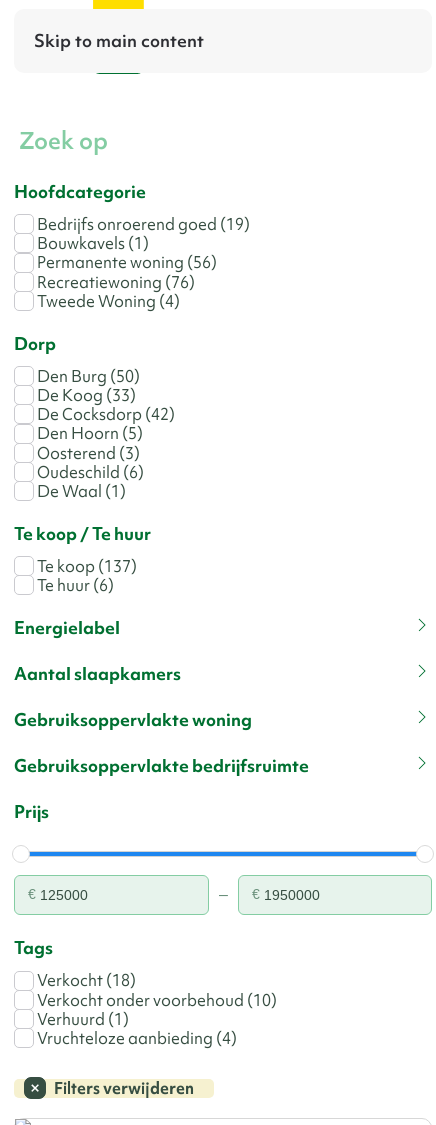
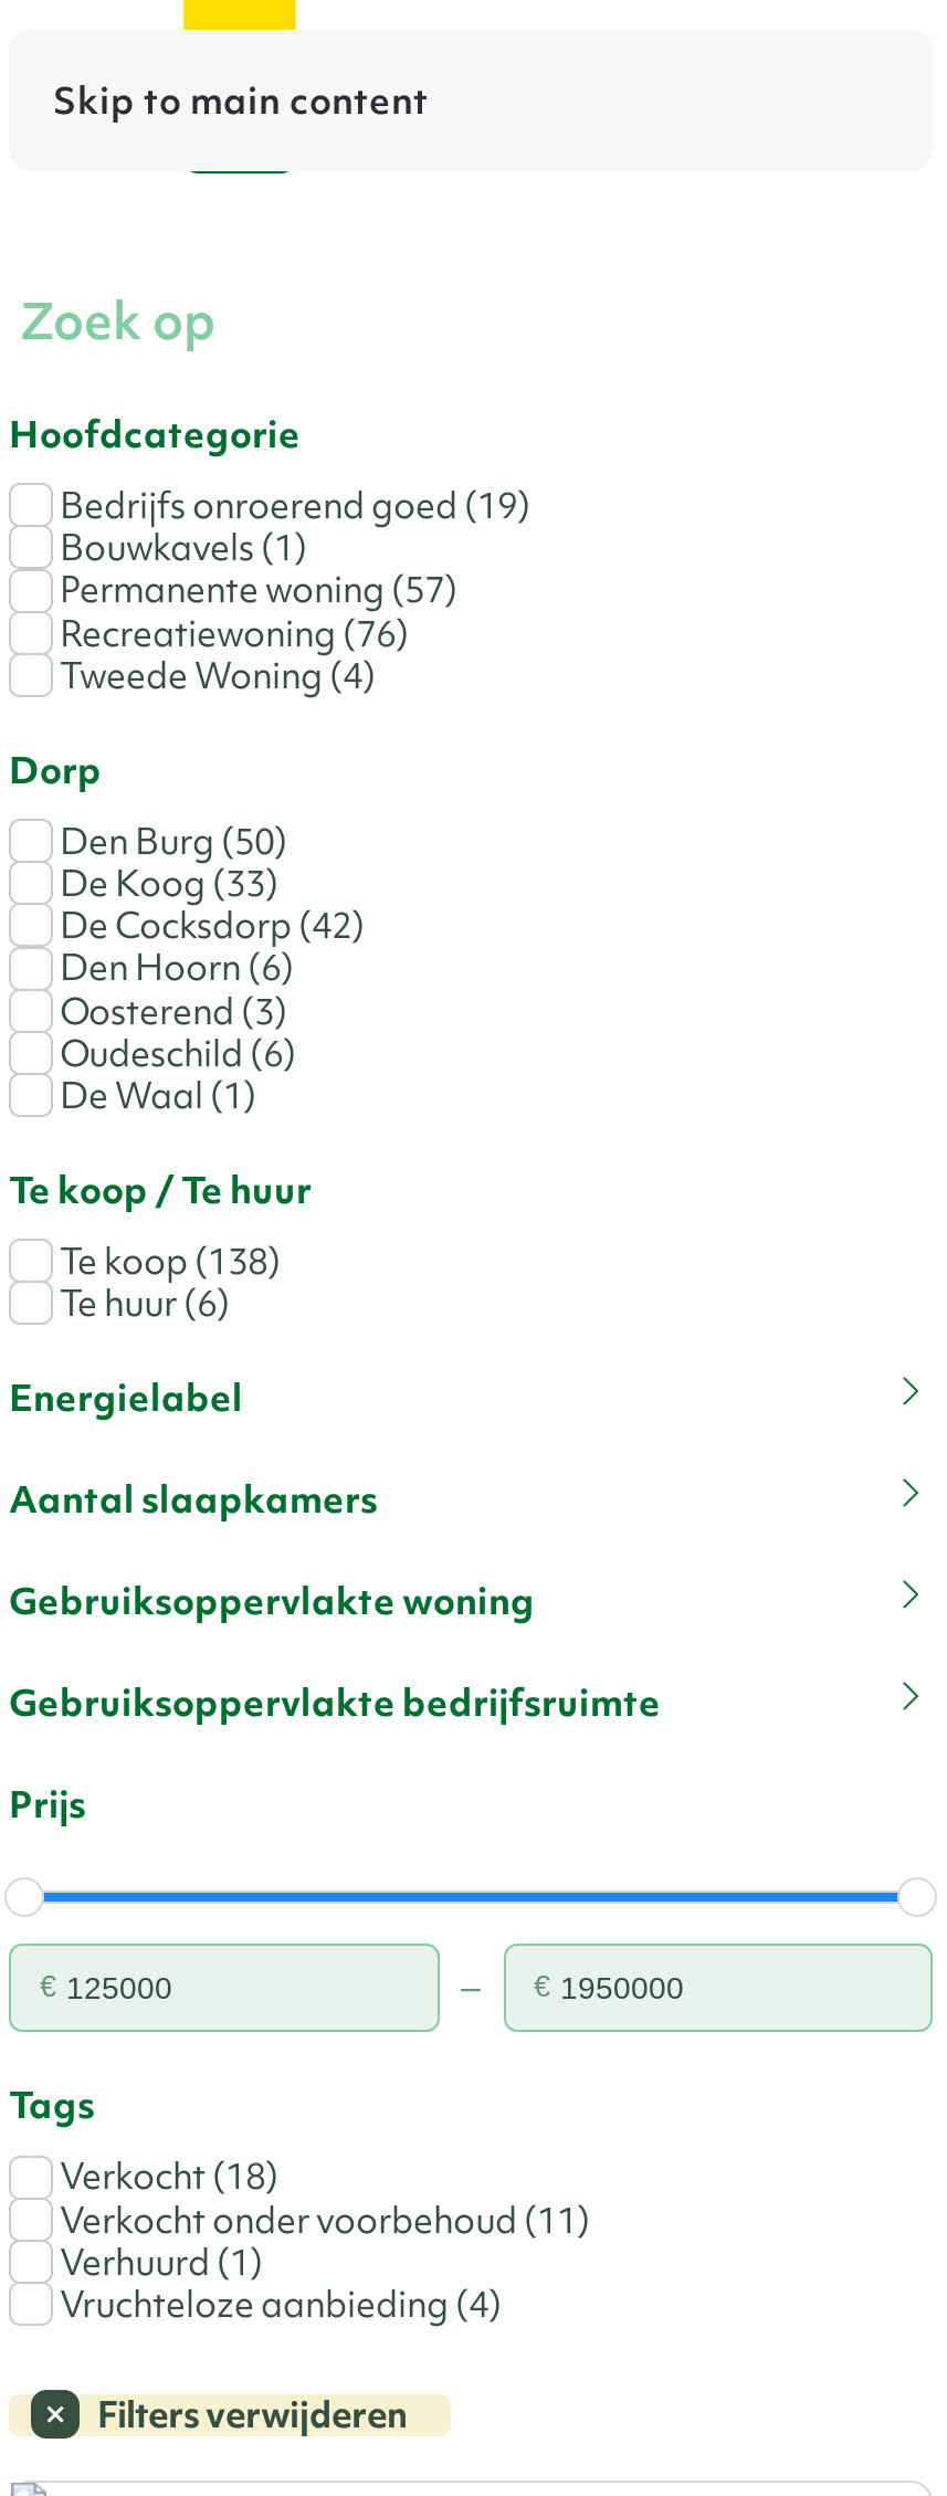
[34,252,217,273] Permanente woning (56) -> [53,567,457,614] Permanente woning (57)
[34,423,143,444] Den Hoorn (5) -> [53,946,294,992] Den Hoorn (6)
[34,556,137,577] Te koop (137) -> [53,1239,281,1285] Te koop (138)
[34,990,277,1011] Verkocht onder voorbehoud (10) -> [53,2197,590,2243] Verkocht onder voorbehoud (11)

